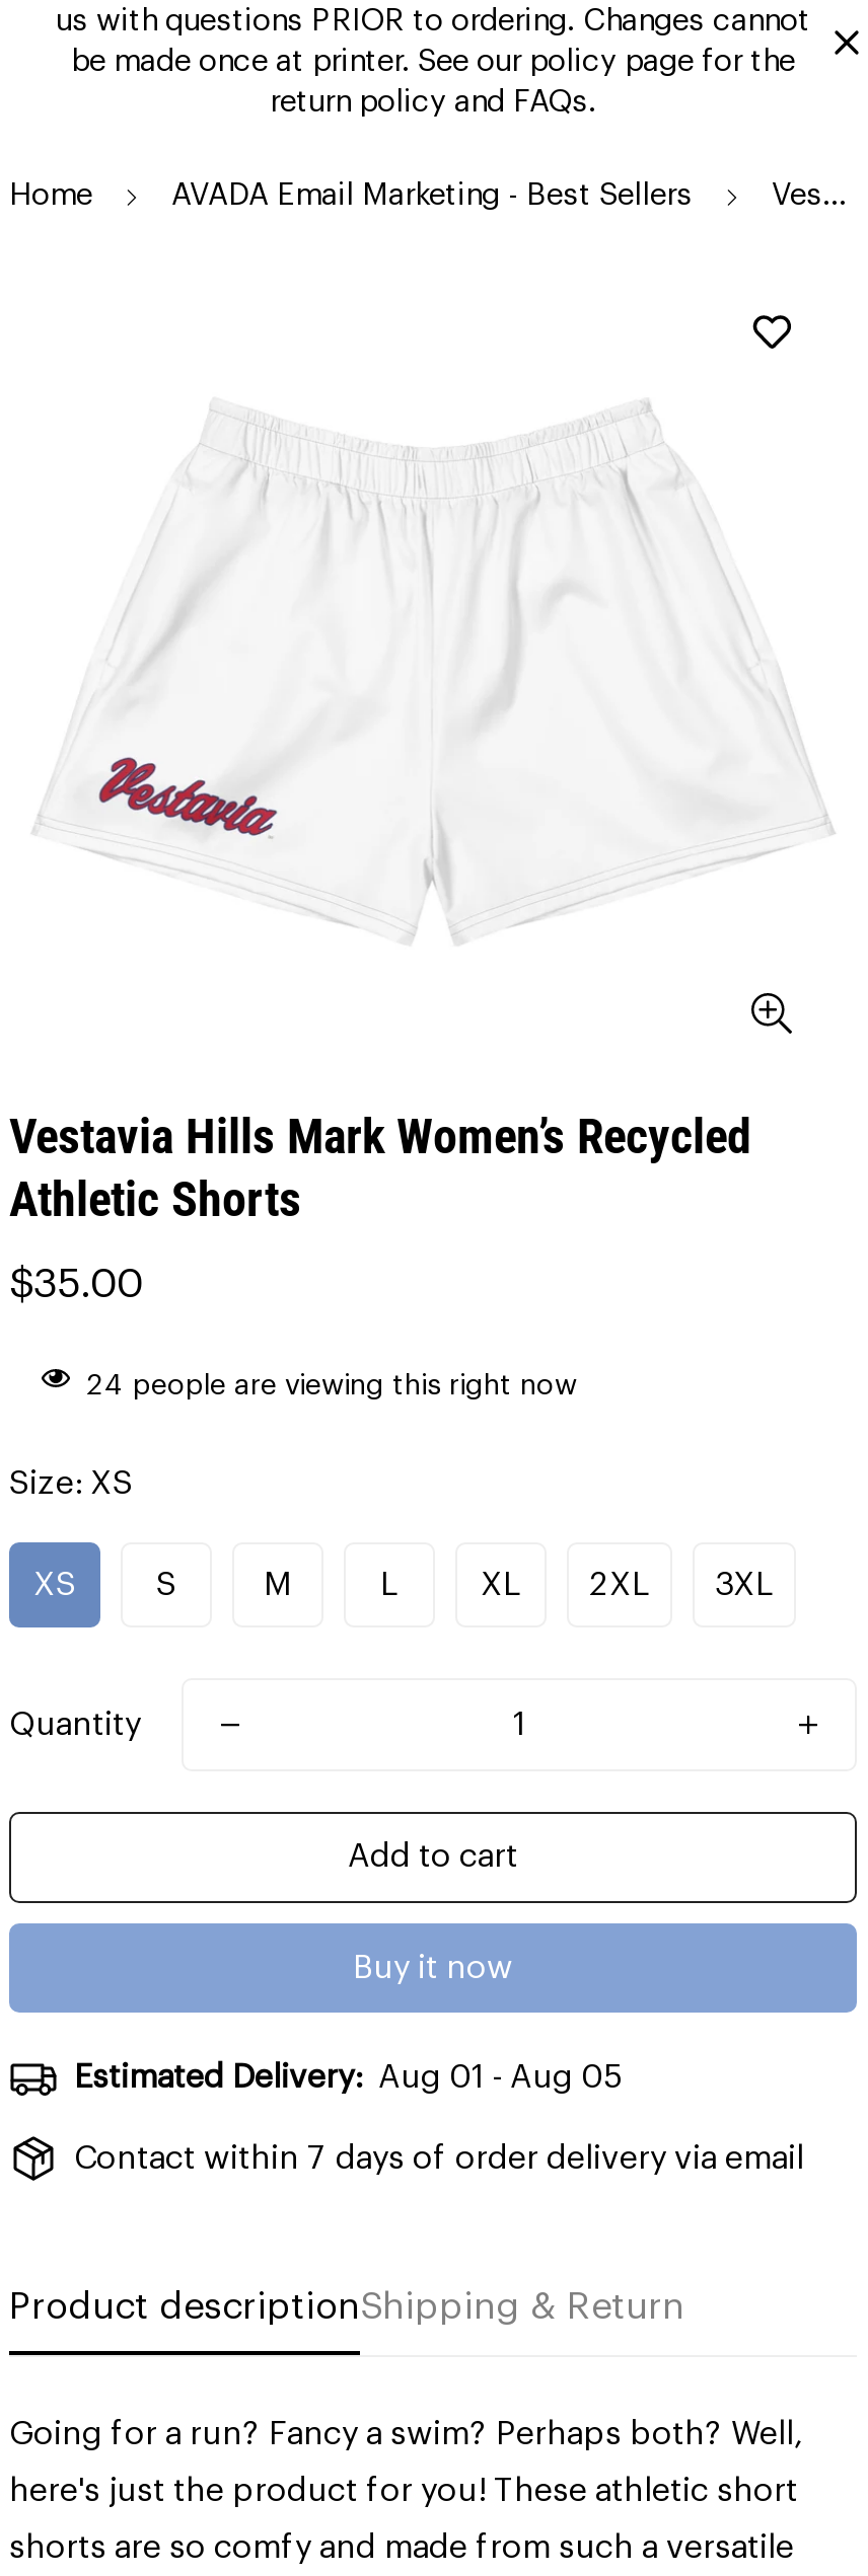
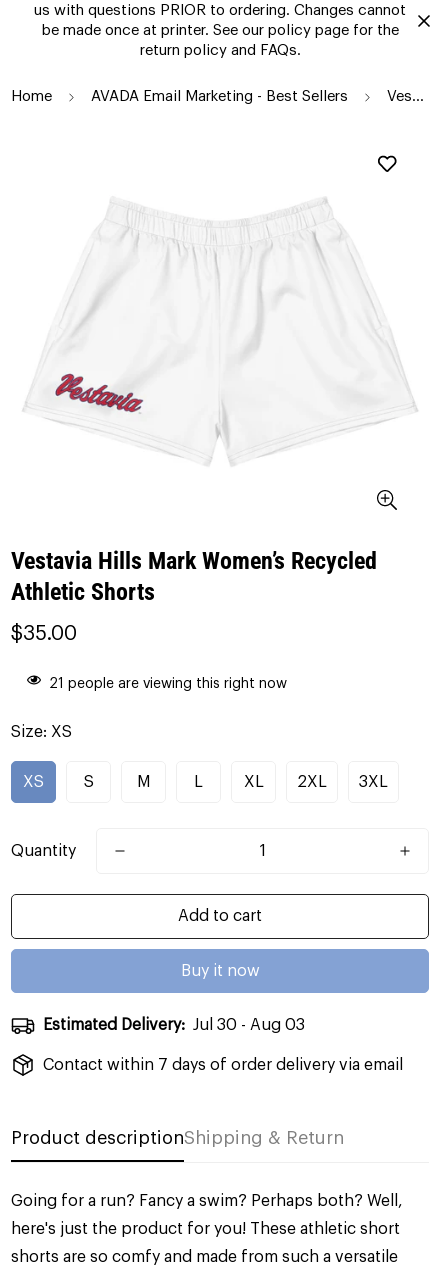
[86,1372,577,1400] 24 people are viewing this right now -> [49,677,287,691] 21 people are viewing this right now
[74,2061,624,2094] Estimated Delivery: Aug 01 - Aug 05 -> [43,1017,305,1033] Estimated Delivery: Jul 30 - Aug 03

